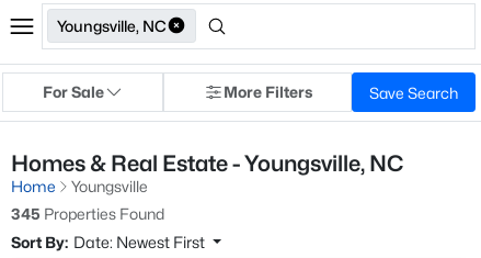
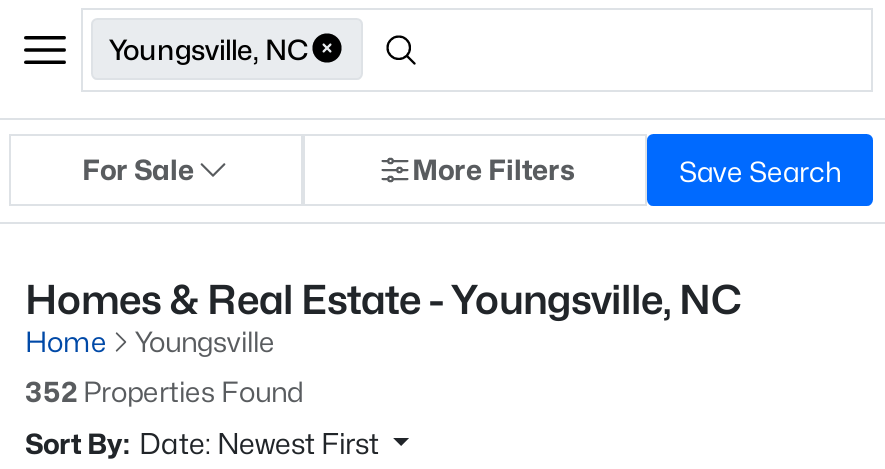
[11,204,164,223] 345 Properties Found -> [25,374,303,408] 352 Properties Found

